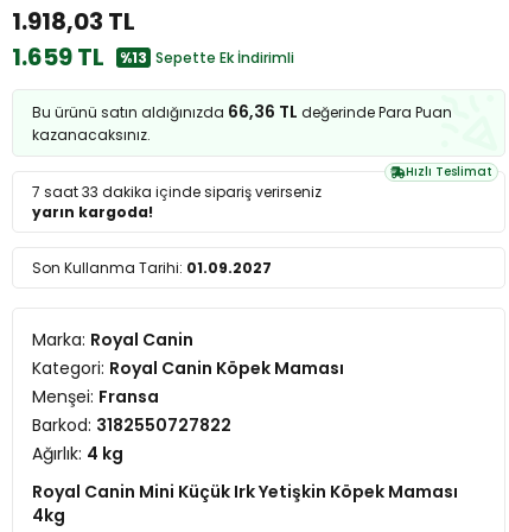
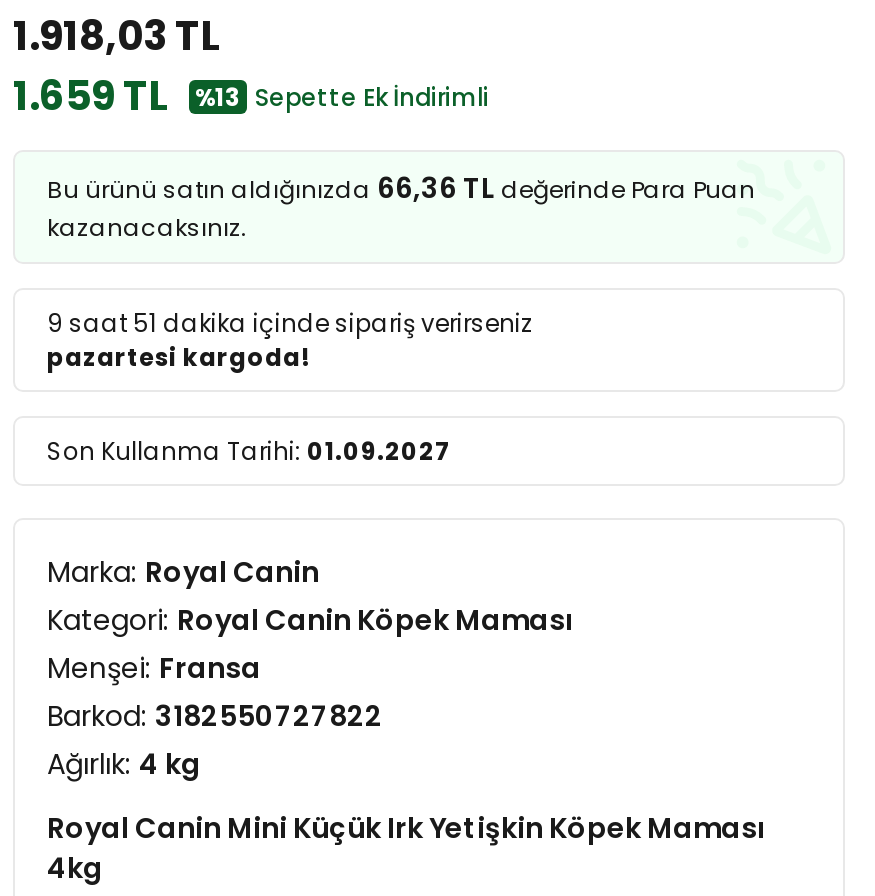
[32,163,492,222] Hızlı Teslimat | 7 saat 33 dakika içinde sipariş verirseniz | yarın kargoda! -> [47,306,533,374] 9 saat 51 dakika içinde sipariş verirseniz | pazartesi kargoda!

